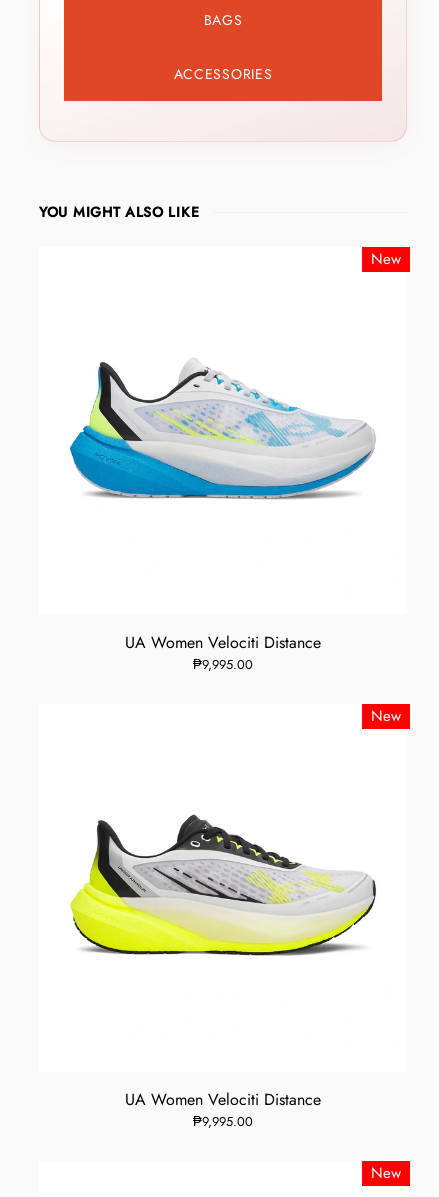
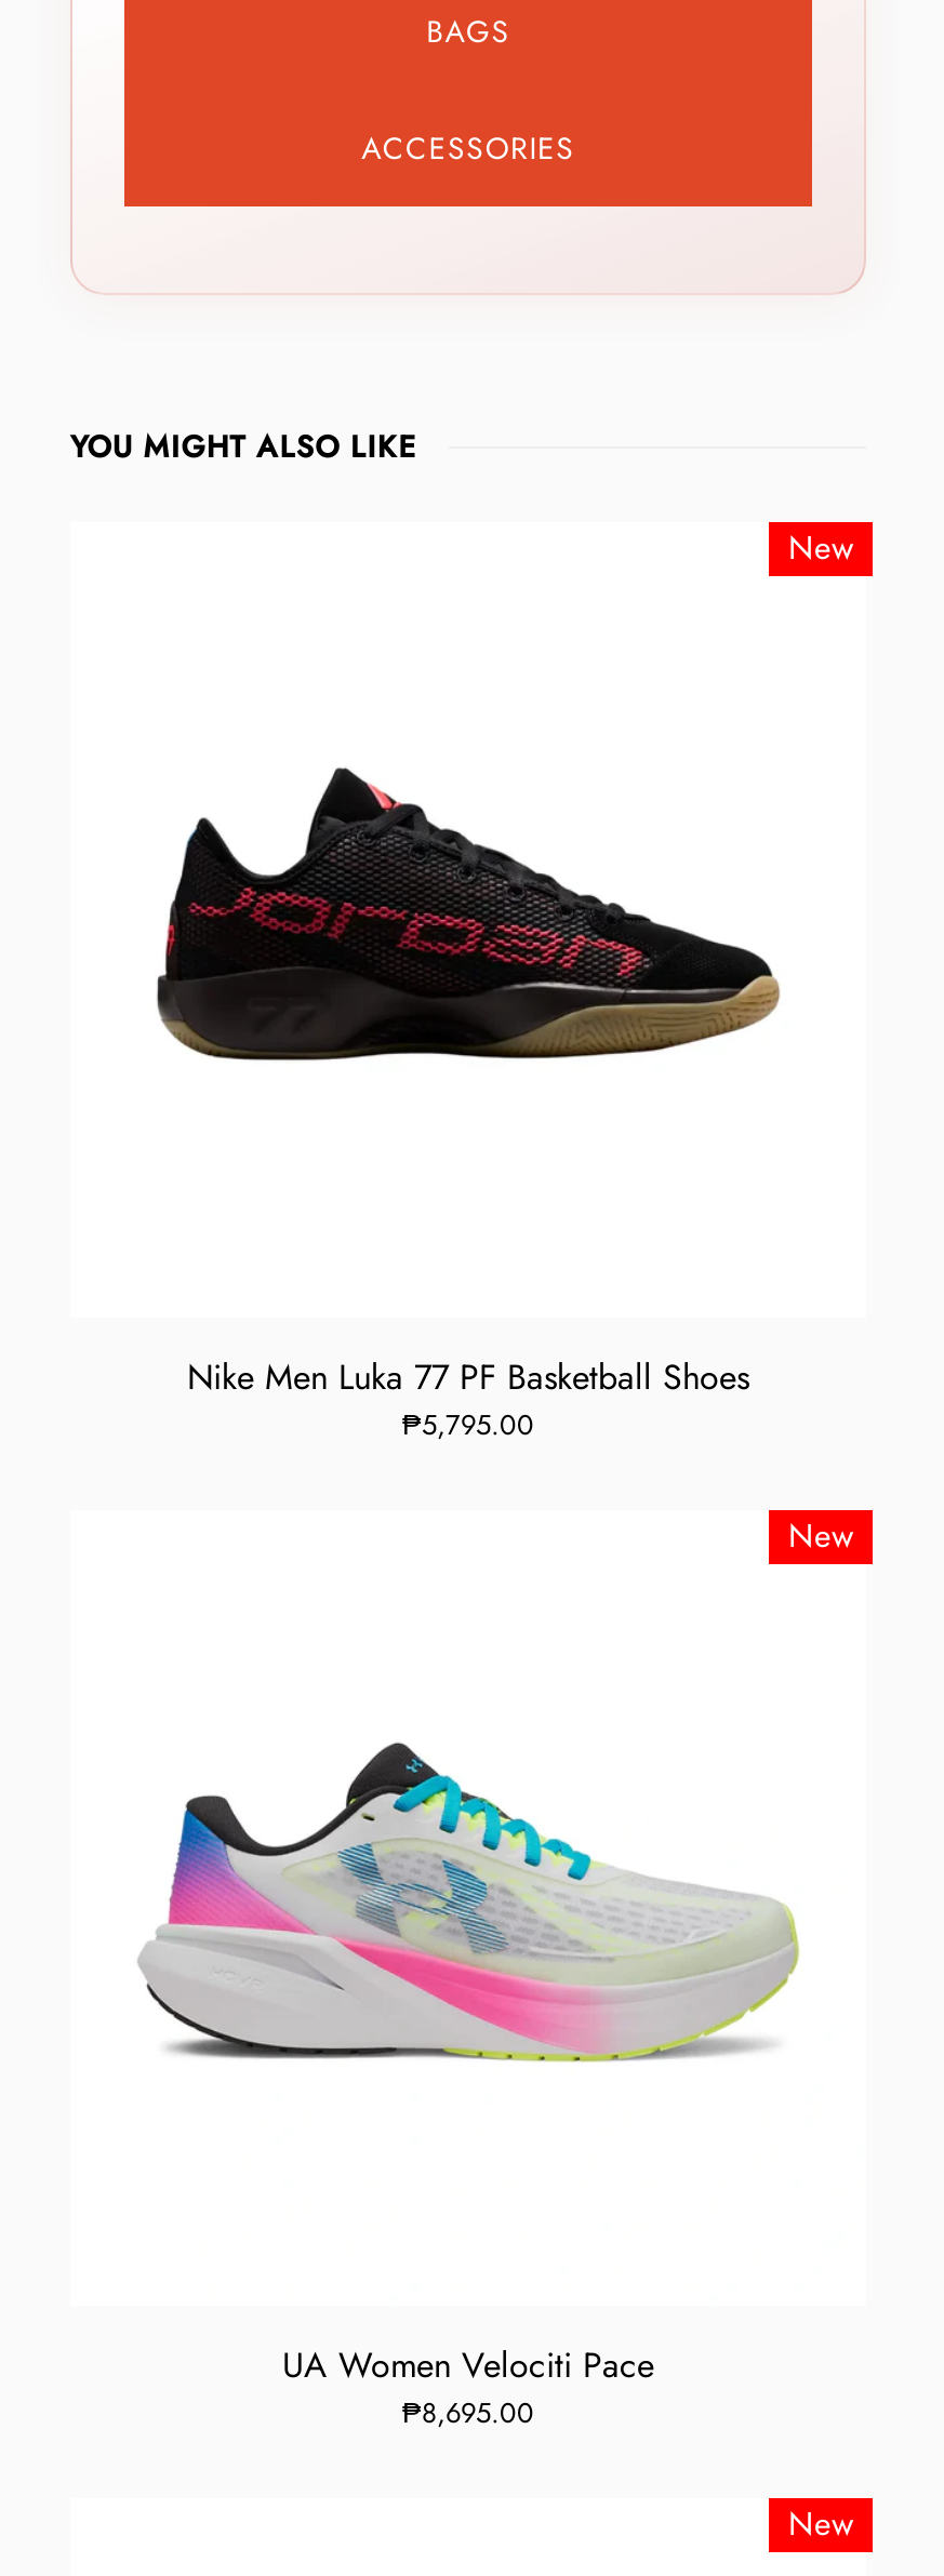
[69,361,376,500] [image] -> [137,766,797,1067] [image]
[125,631,321,674] UA Women Velociti Distance | ₱9,995.00 -> [187,1352,749,1445] Nike Men Luka 77 PF Basketball Shoes | ₱5,795.00
[69,812,377,959] [image] -> [137,1741,801,2064] [image]
[125,1088,321,1111] UA Women Velociti Distance -> [282,2340,654,2390] UA Women Velociti Pace
[193,1112,253,1131] ₱9,995.00 -> [402,2392,534,2433] ₱8,695.00

